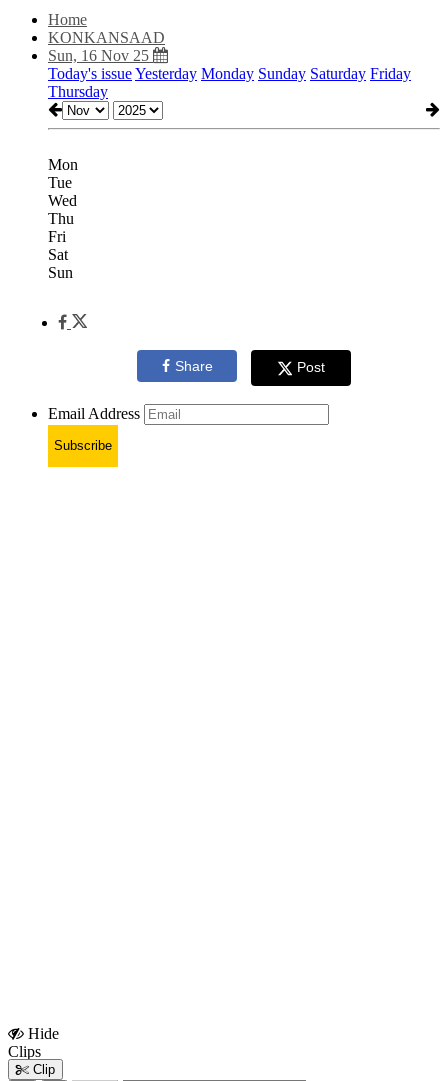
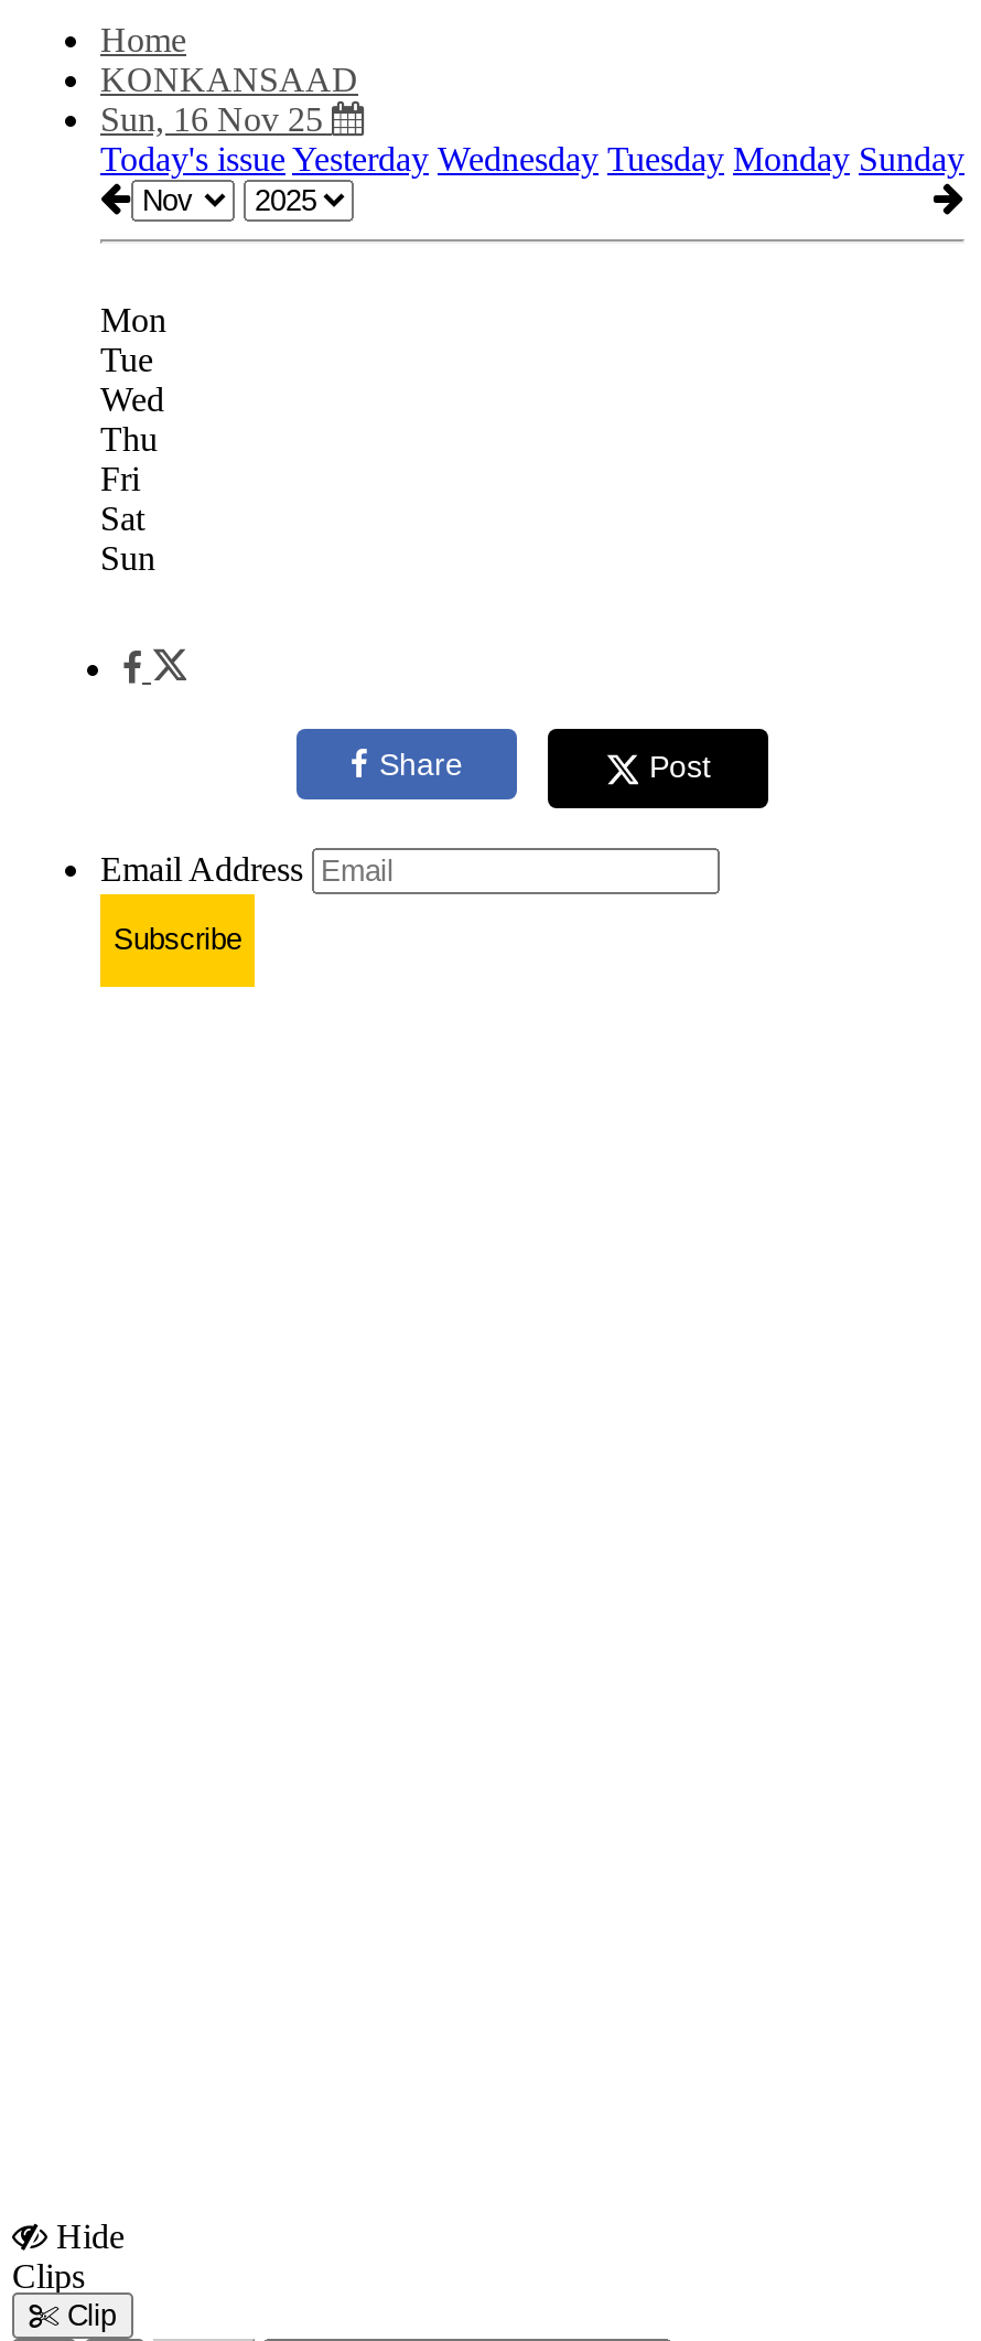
[48,65,411,100] Today's issue Yesterday Monday Sunday Saturday Friday | Thursday -> [100,140,964,178] Today's issue Yesterday Wednesday Tuesday Monday Sunday

